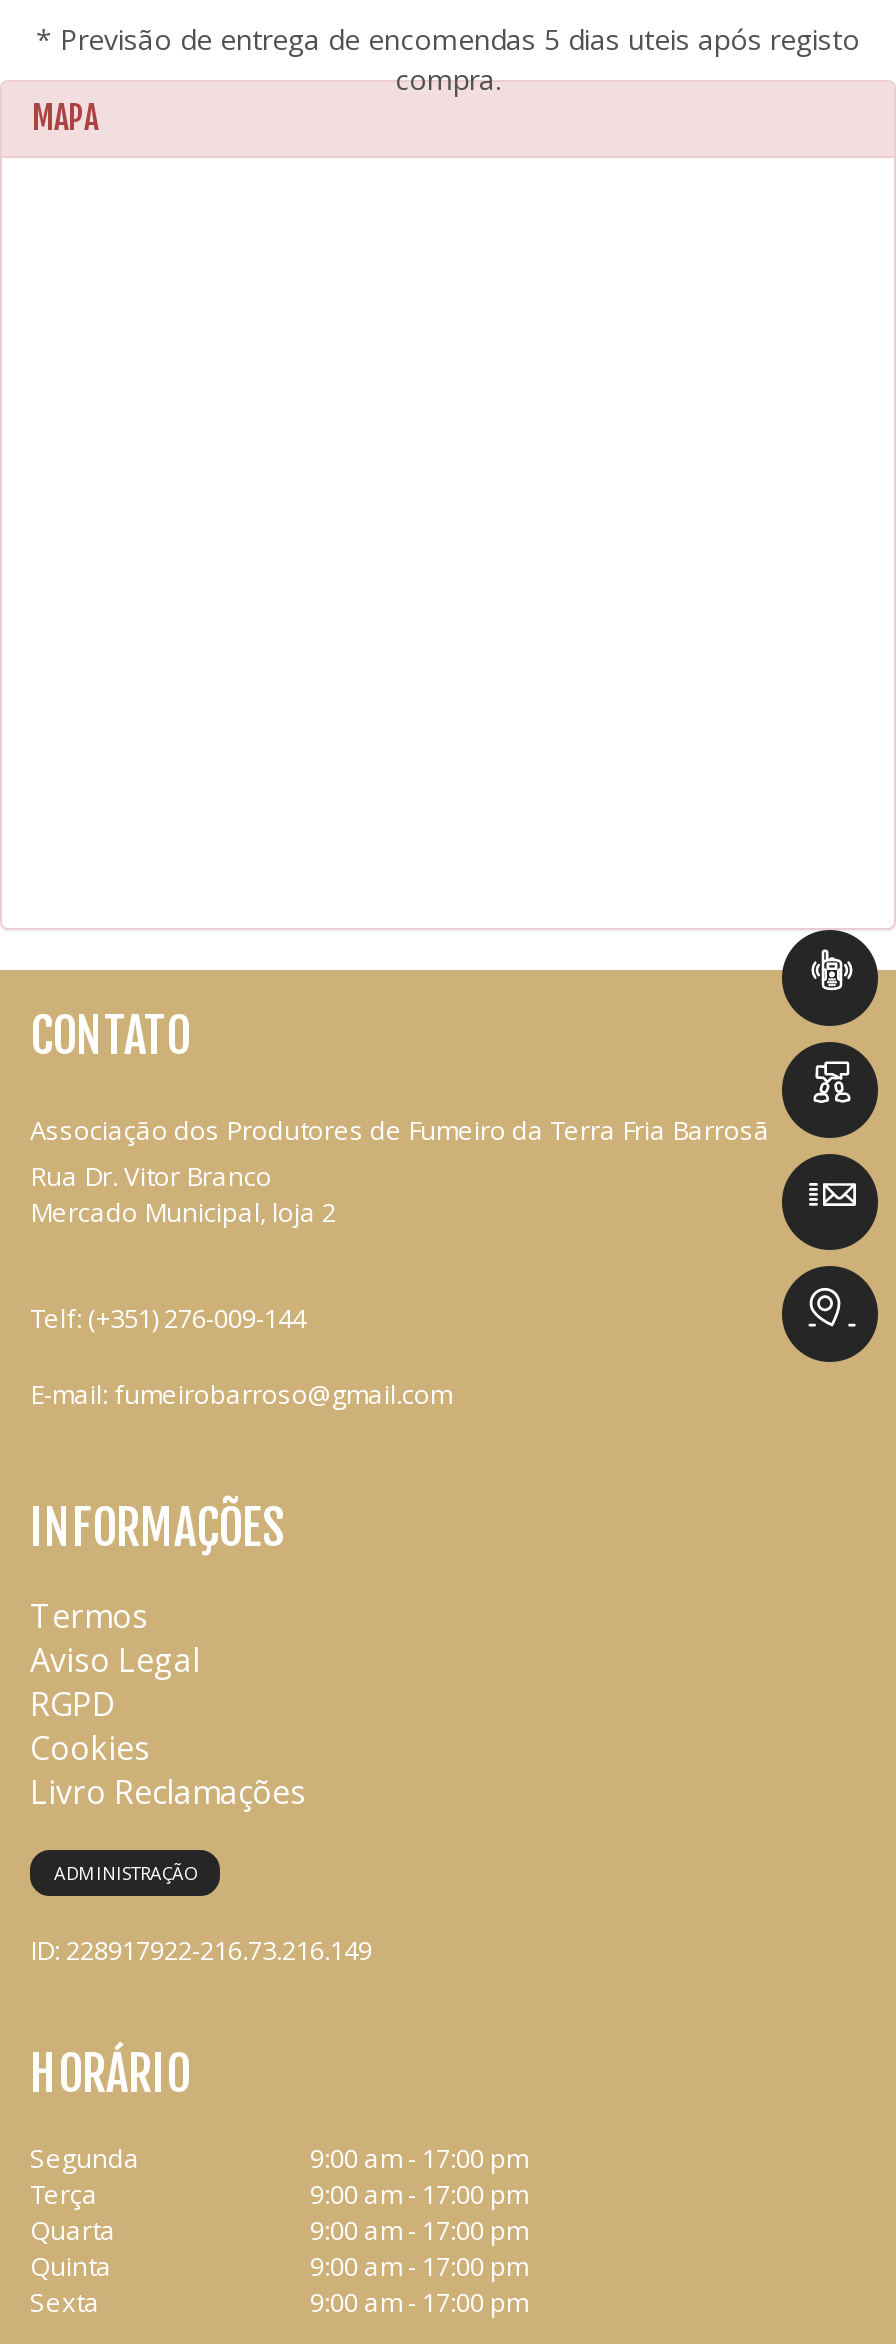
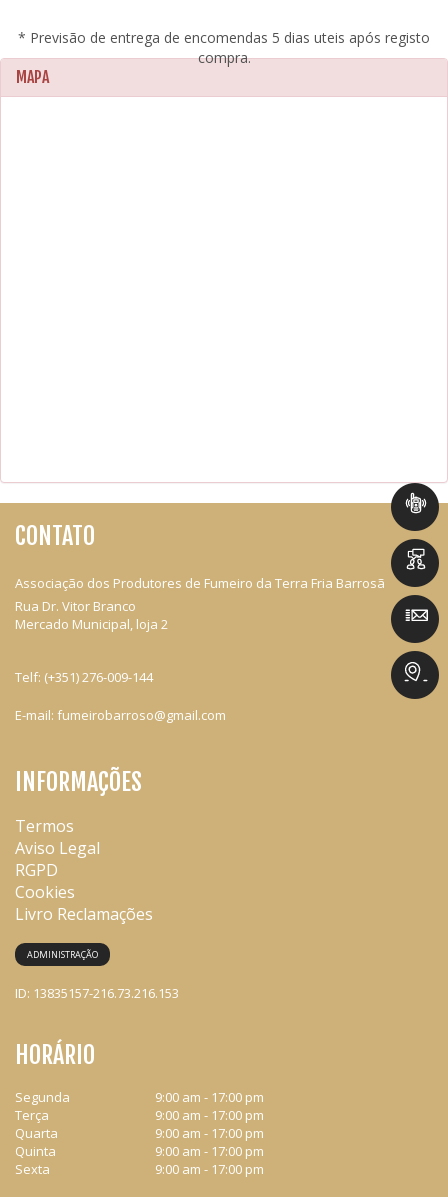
[30,1932,372,1968] ID: 228917922-216.73.216.149 -> [15,984,179,1002] ID: 13835157-216.73.216.153

